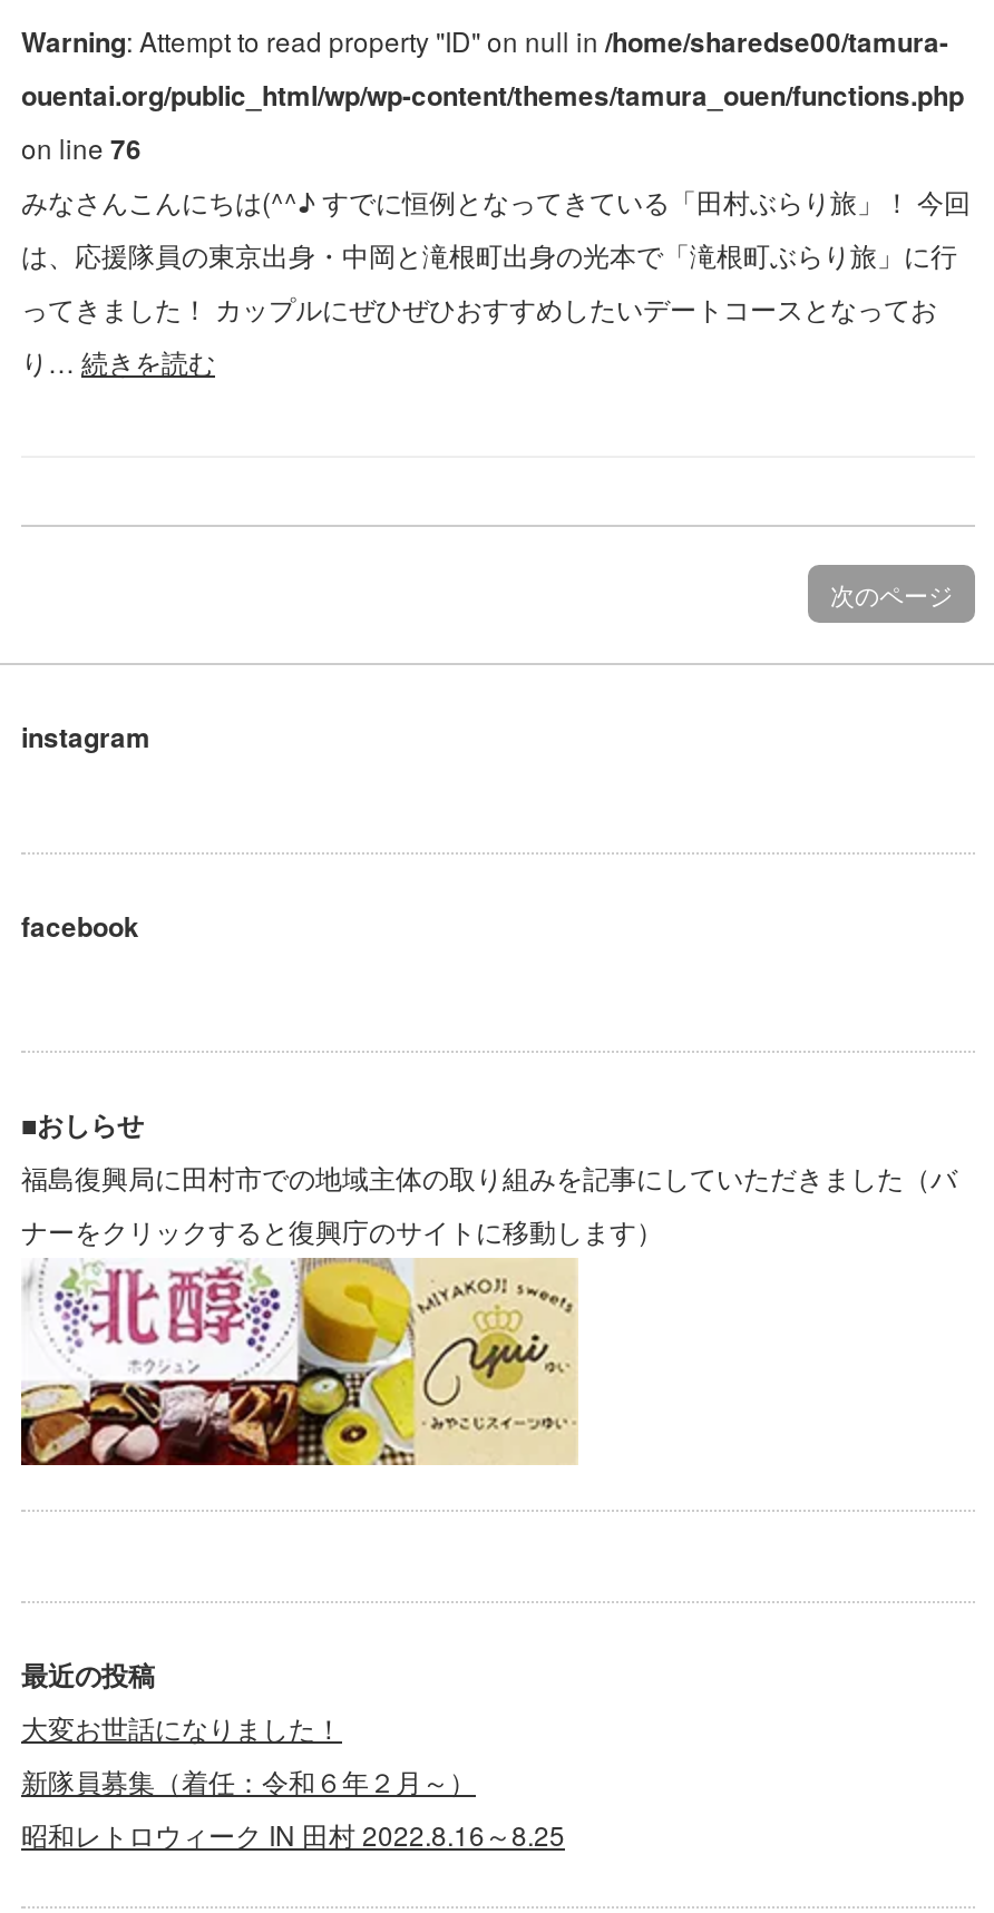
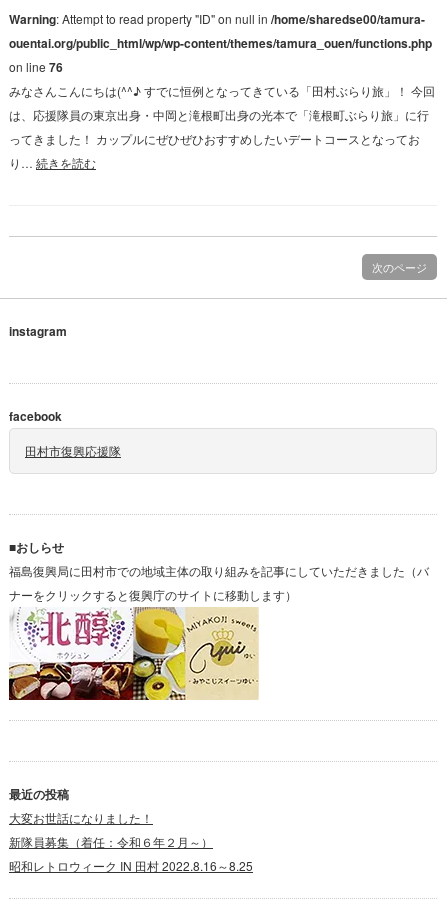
none -> [25,442,121,459] 田村市復興応援隊

